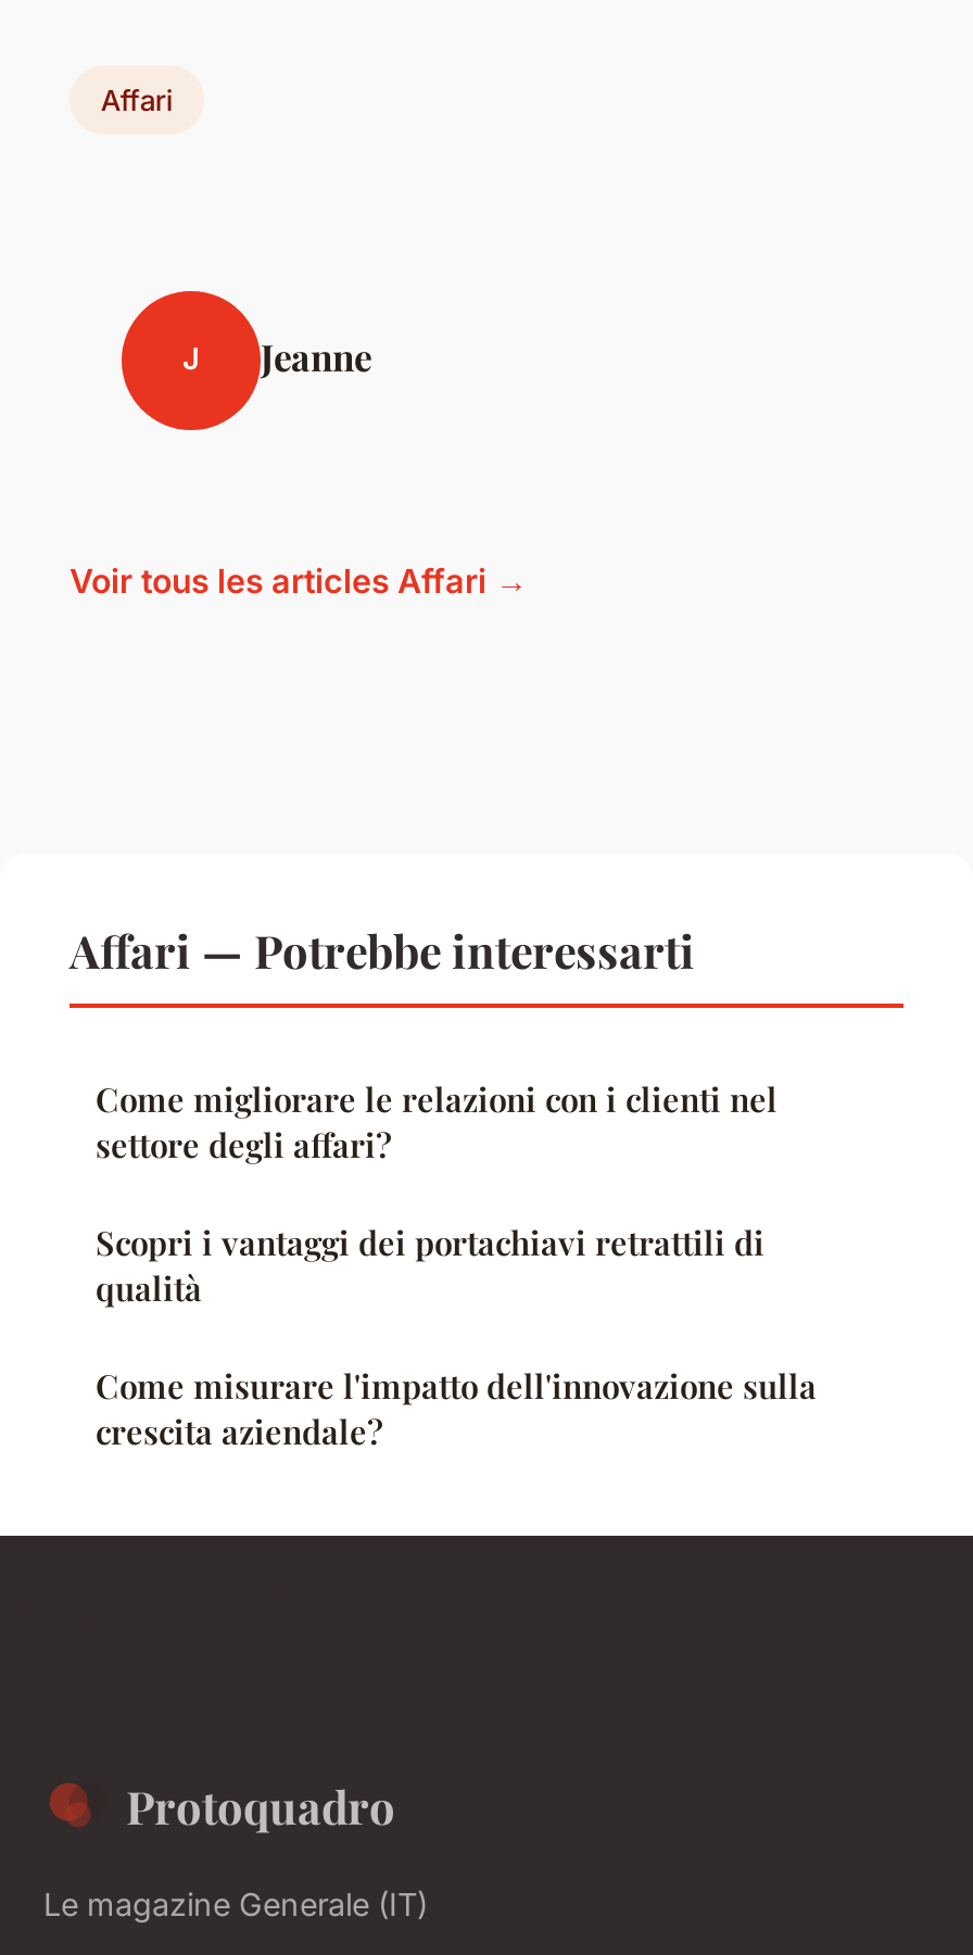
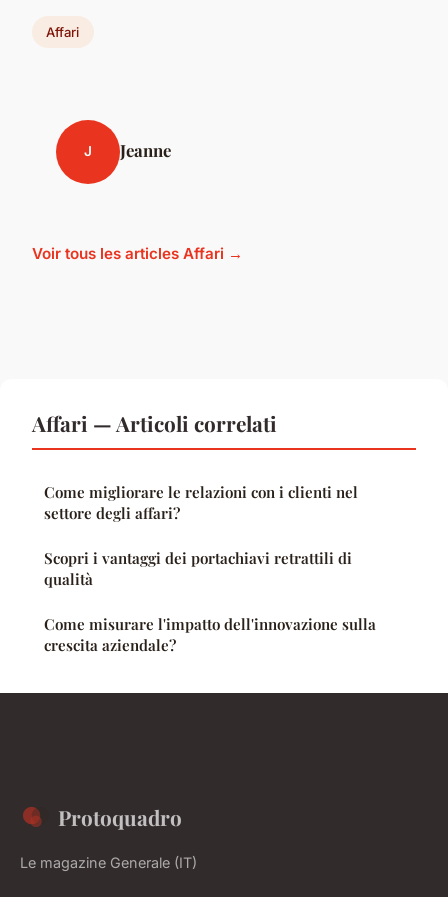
[69,918,695,979] Affari — Potrebbe interessarti -> [32,409,277,437] Affari — Articoli correlati

